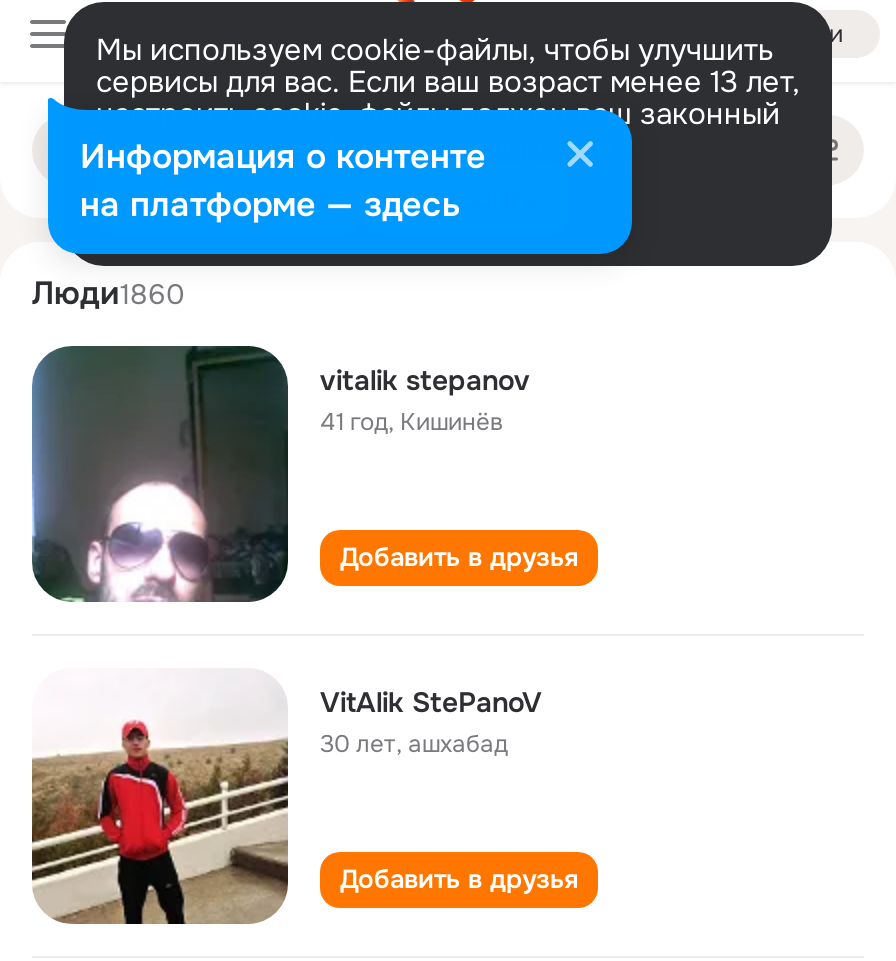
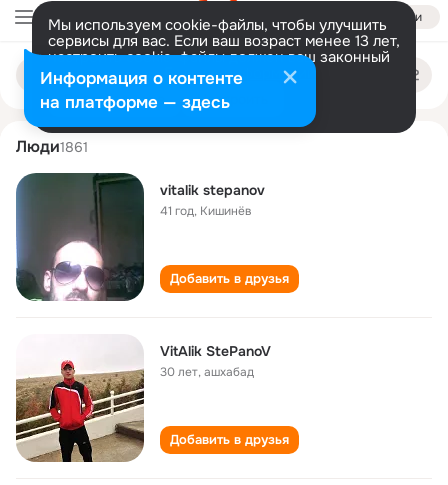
[32,272,184,314] Люди1860 -> [16,136,88,157] Люди1861

